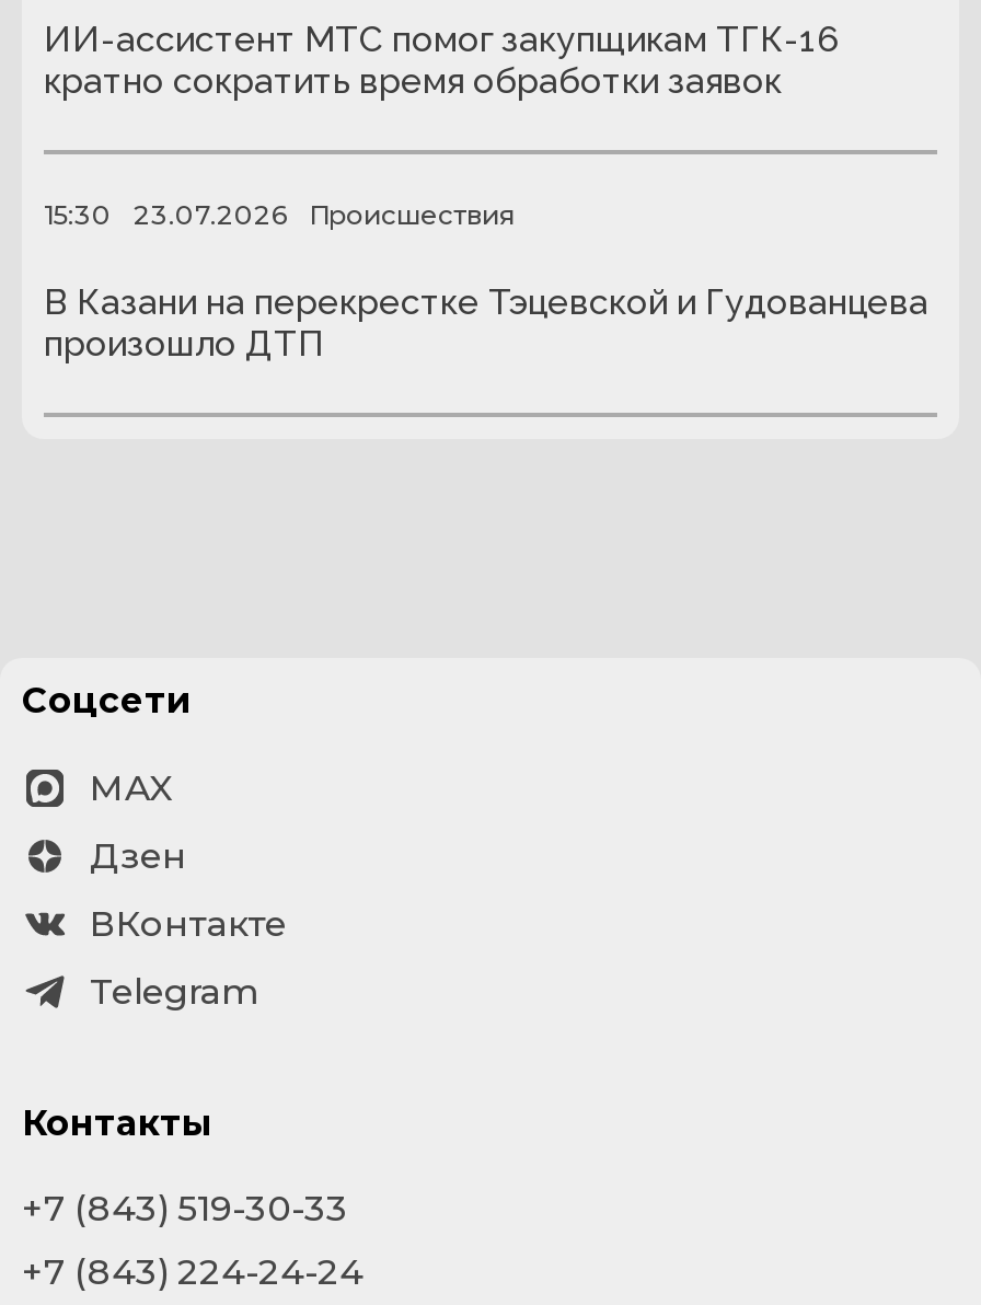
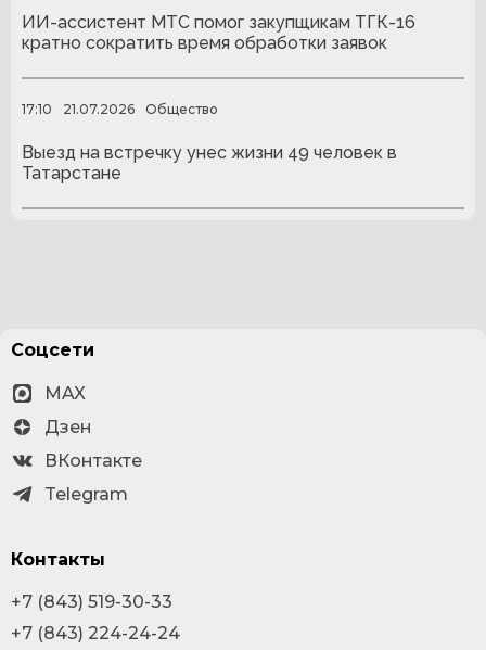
[44,199,515,232] 15:30 | 23.07.2026 | Происшествия -> [22,101,218,118] 17:10 | 21.07.2026 | Общество
[44,281,928,364] В Казани на перекрестке Тэцевской и Гудованцева | произошло ДТП -> [22,142,397,183] Выезд на встречку унес жизни 49 человек в | Татарстане

